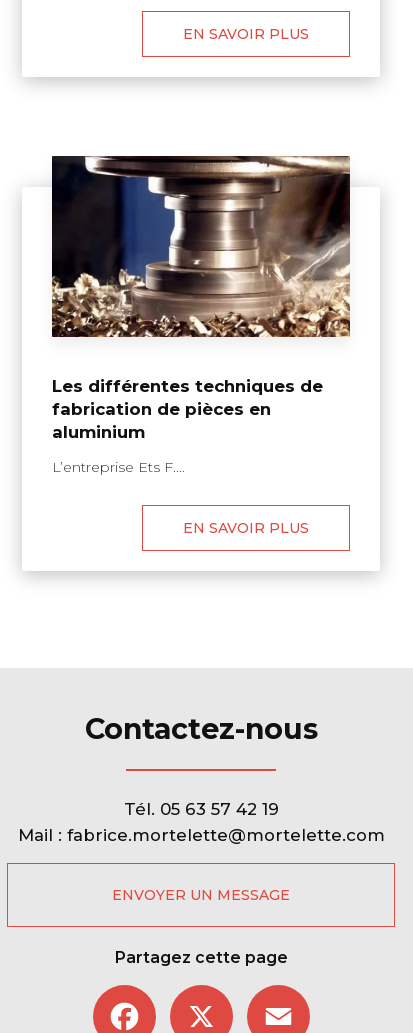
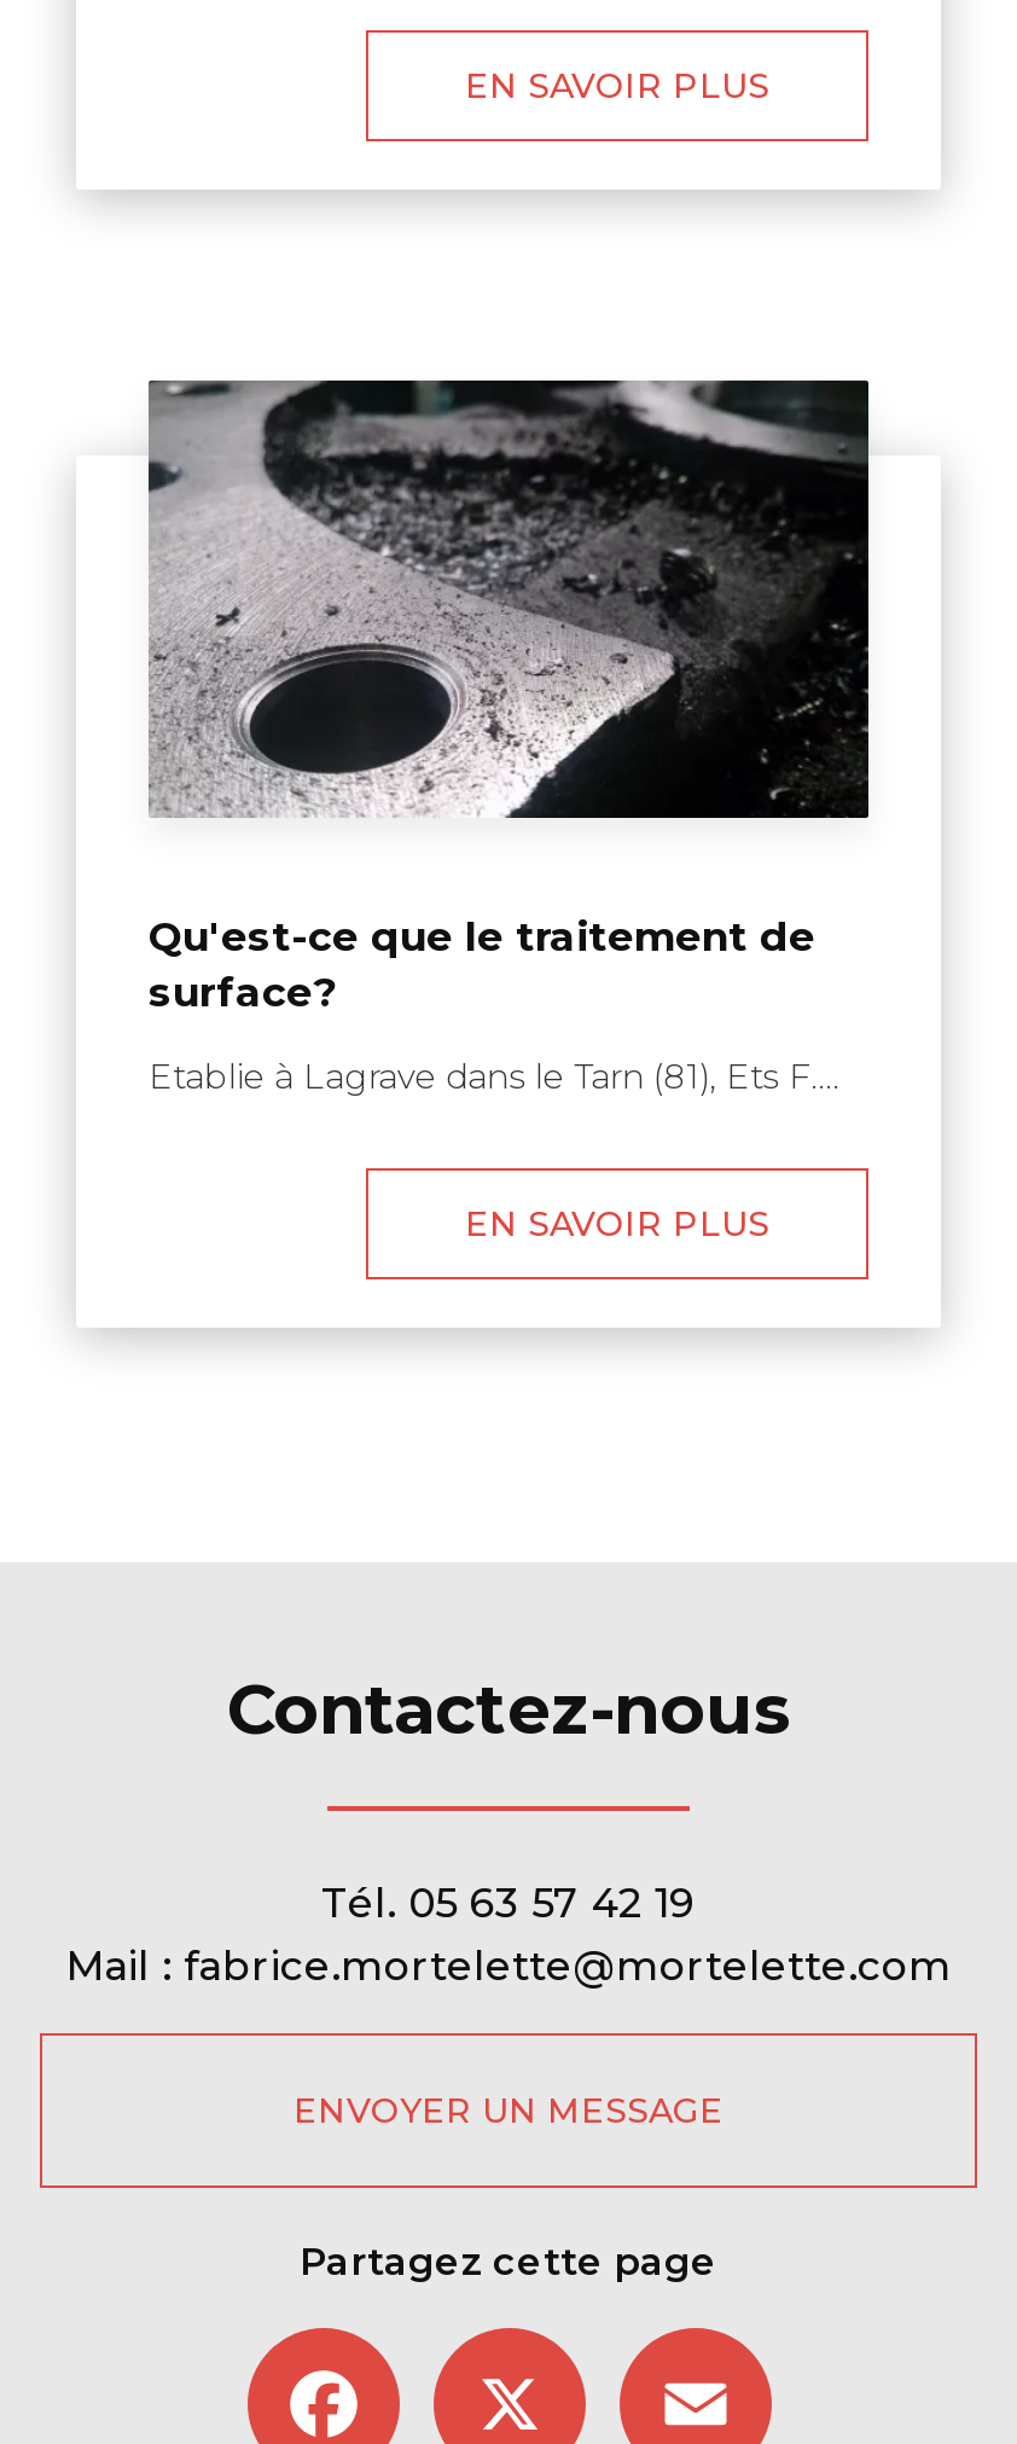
[51,155,351,442] [image] | Les différentes techniques de | fabrication de pièces en | aluminium -> [149,378,871,1017] [image] | Qu'est-ce que le traitement de | surface?
[52,458,185,476] L’entreprise Ets F.... -> [149,1055,839,1099] Etablie à Lagrave dans le Tarn (81), Ets F....

